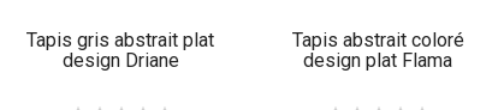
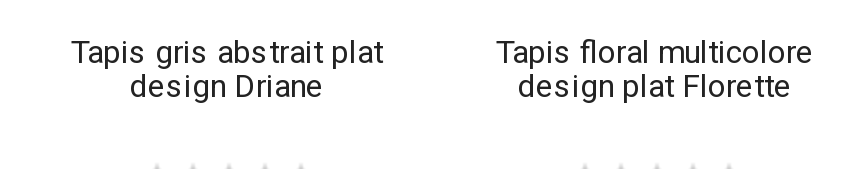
[292,29,464,52] Tapis abstrait coloré -> [496,34,814,72] Tapis floral multicolore
[303,49,452,72] design plat Flama -> [518,68,792,106] design plat Florette

